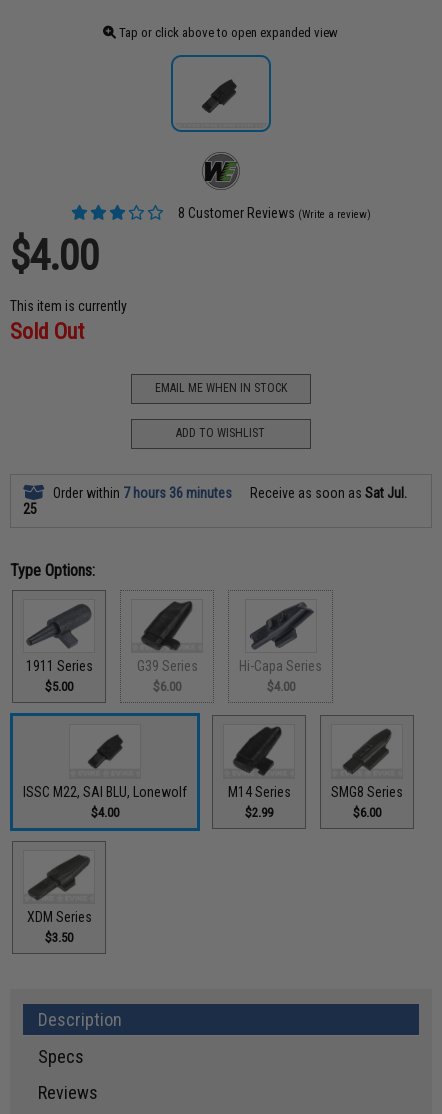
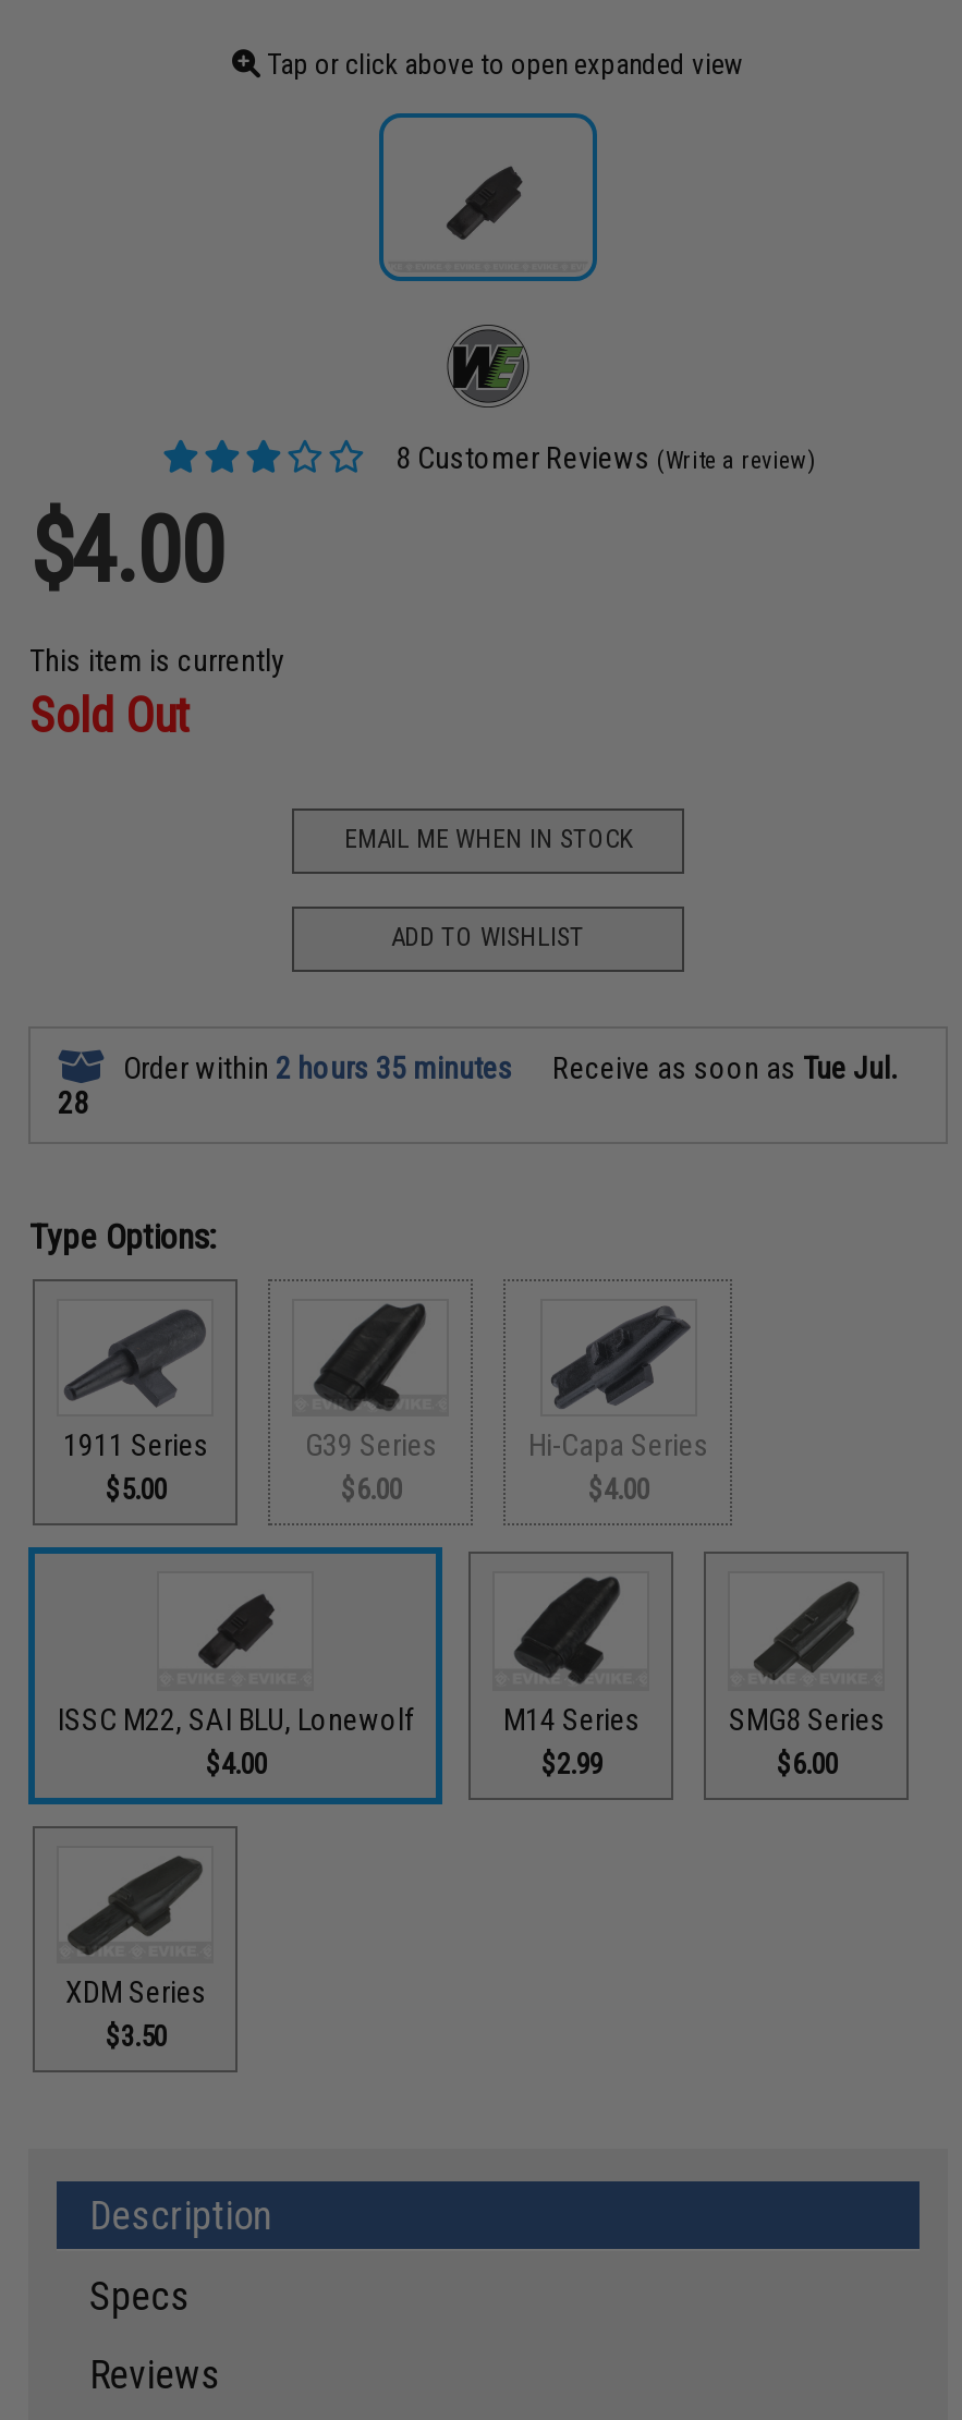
[50,484,232,500] Order within 7 hours 36 minutes -> [116,1049,513,1084] Order within 2 hours 35 minutes
[247,484,407,500] Receive as soon as Sat Jul. -> [546,1049,896,1084] Receive as soon as Tue Jul.
[23,500,37,516] 25 -> [58,1084,88,1119] 28

